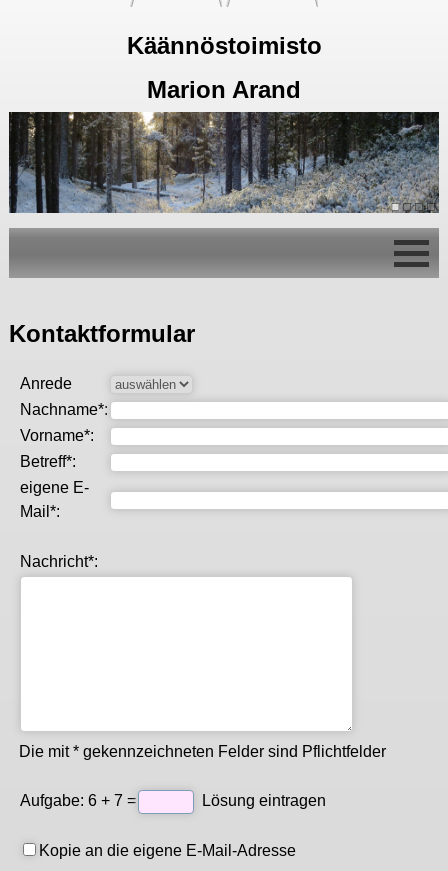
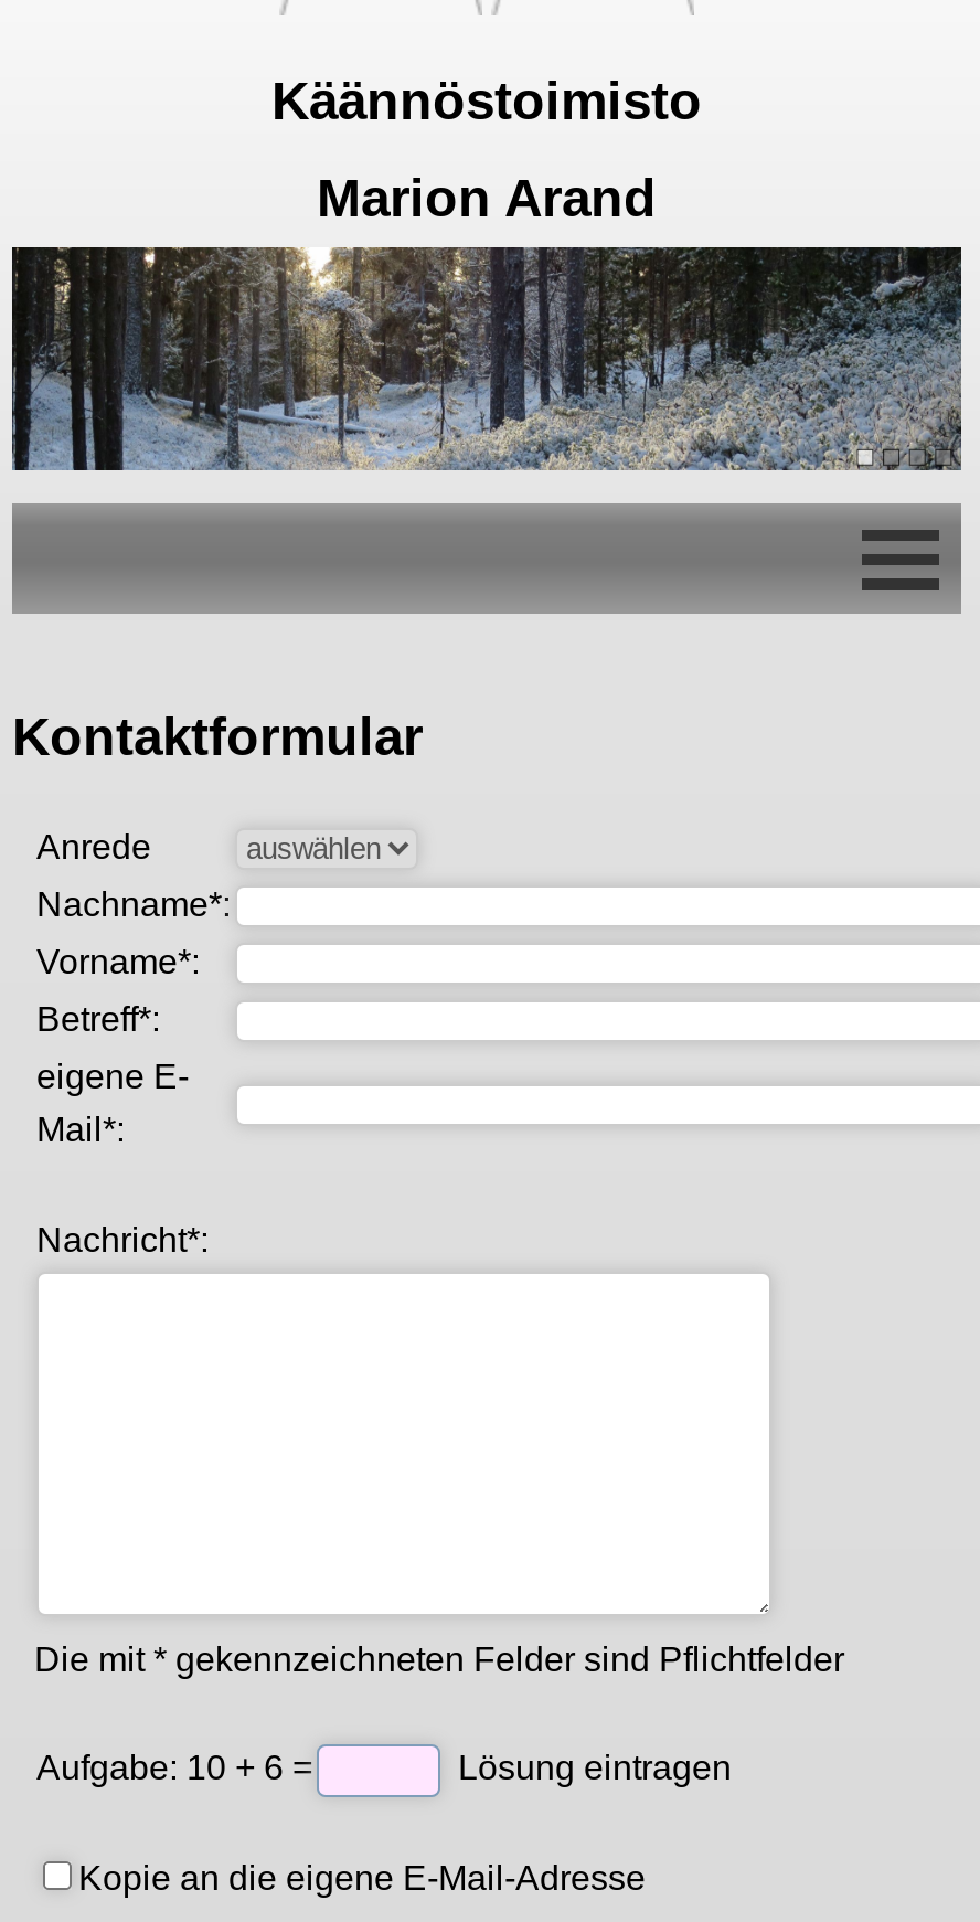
[20,792,136,809] Aufgabe: 6 + 7 = -> [36,1749,312,1786] Aufgabe: 10 + 6 =

